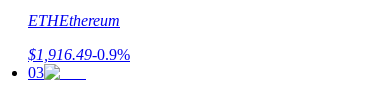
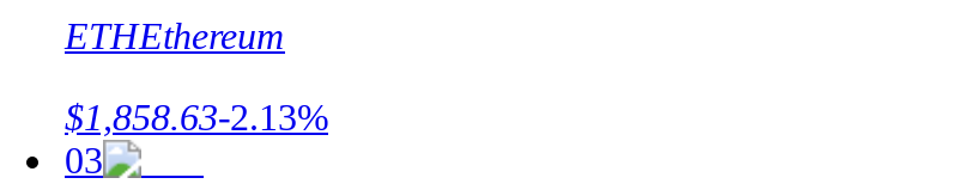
[28,45,130,62] $1,916.49-0.9% -> [65,96,328,136] $1,858.63-2.13%

